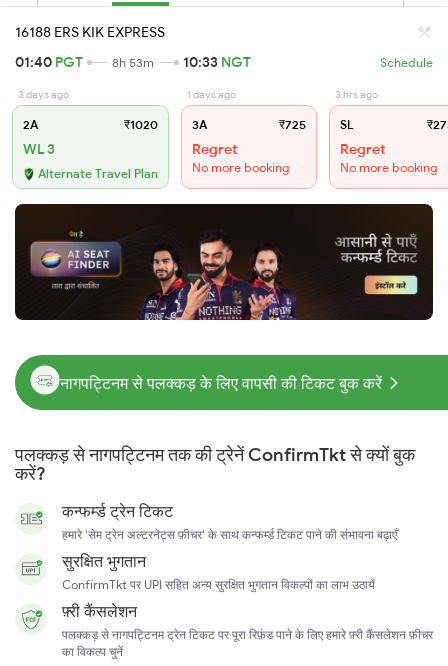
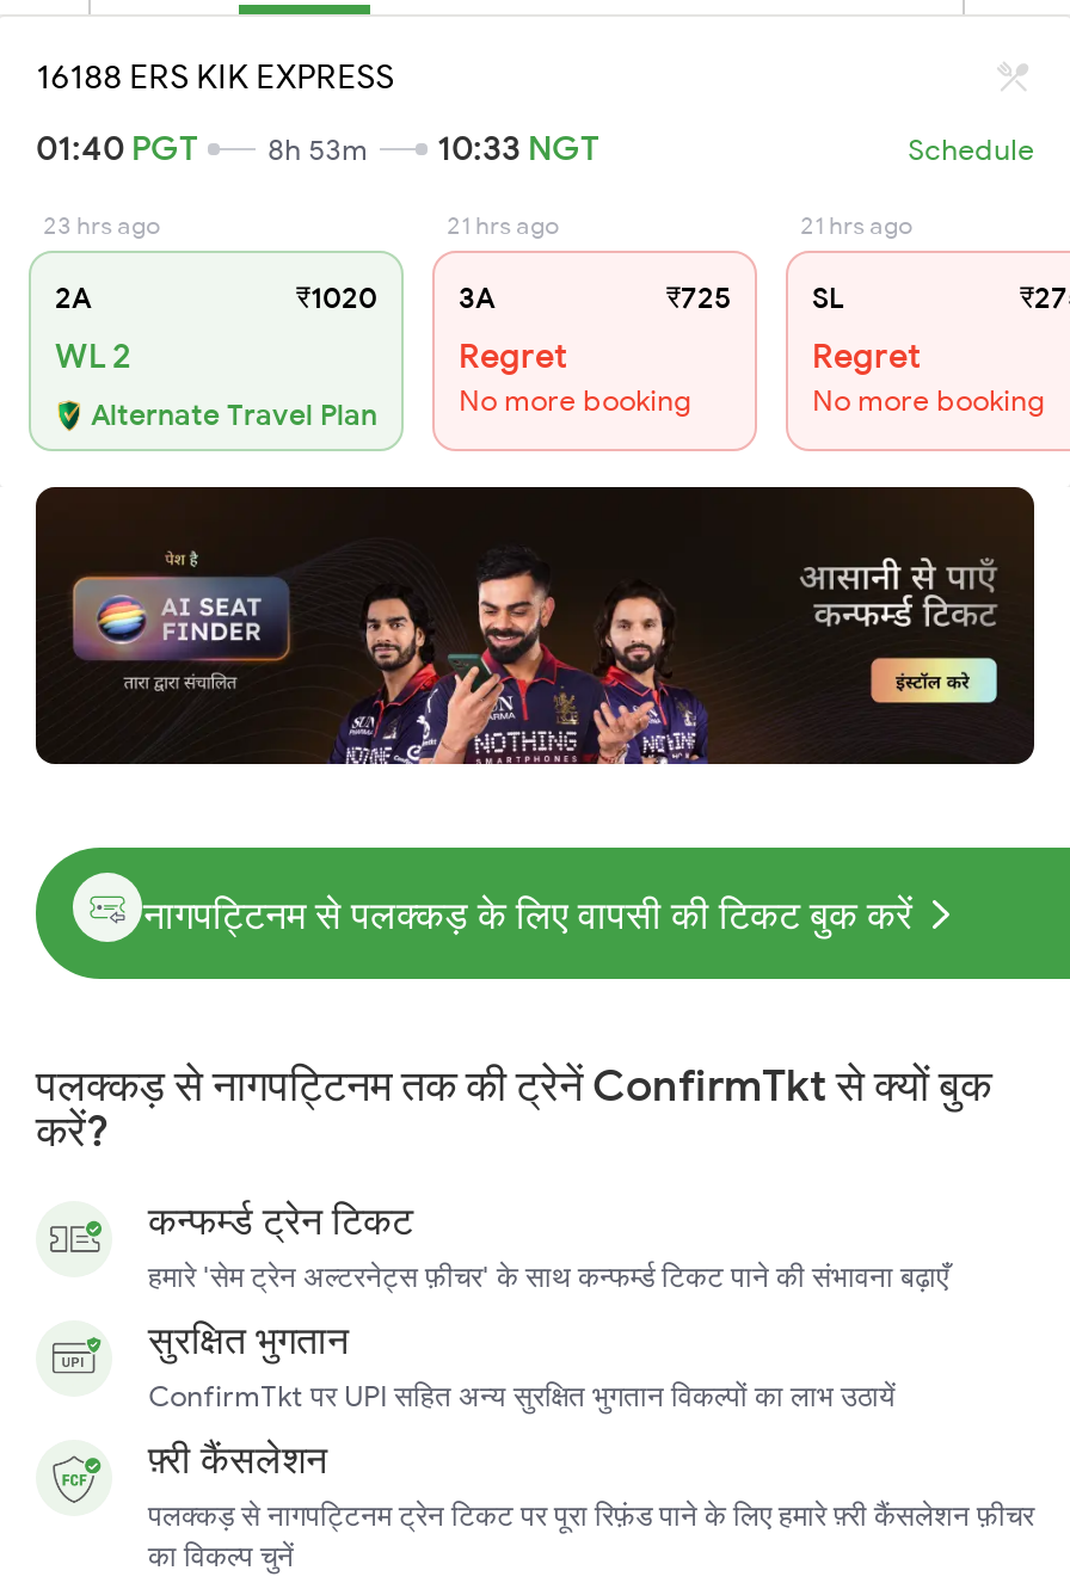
[18,88,69,101] 3 days ago -> [43,210,160,241] 23 hrs ago
[187,88,236,101] 1 days ago -> [447,210,559,241] 21 hrs ago
[335,88,378,101] 3 hrs ago -> [800,210,912,241] 21 hrs ago
[23,140,55,158] WL 3 -> [55,334,131,377] WL 2

